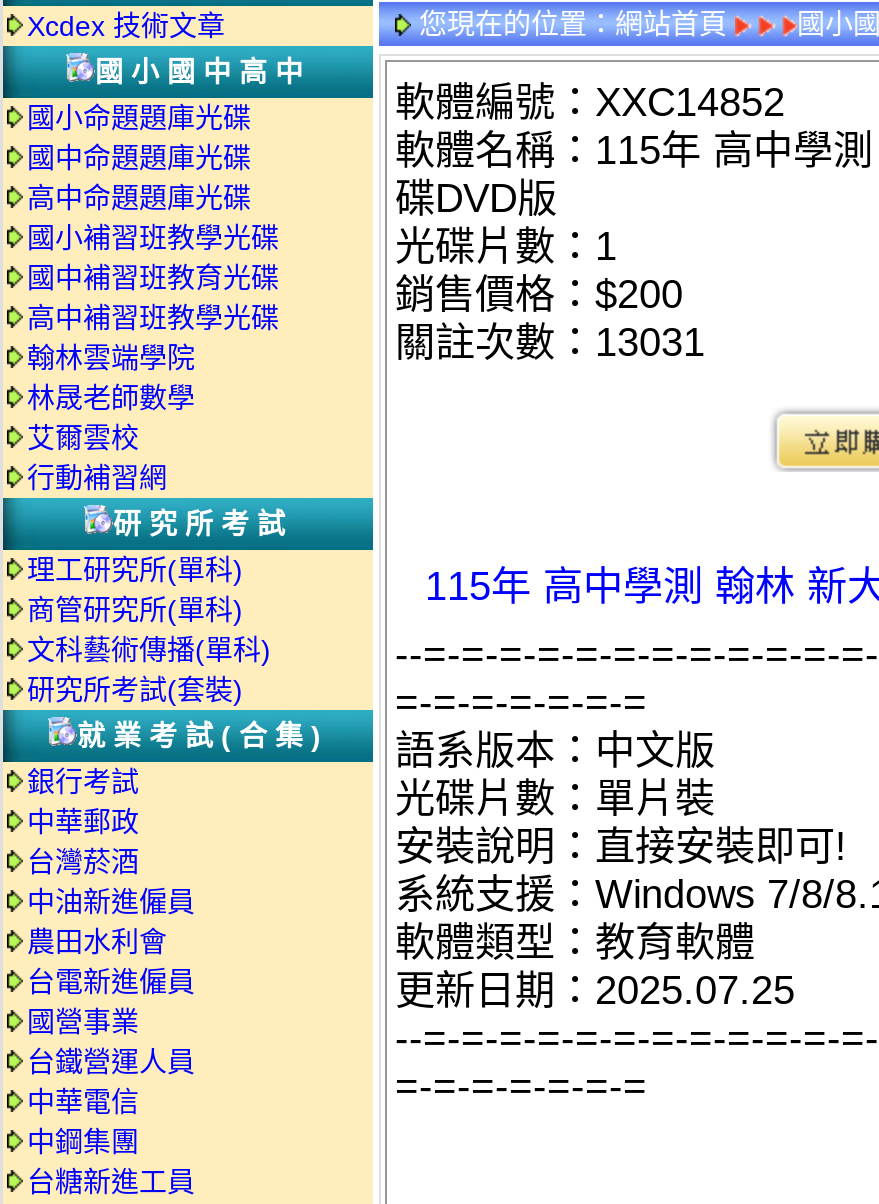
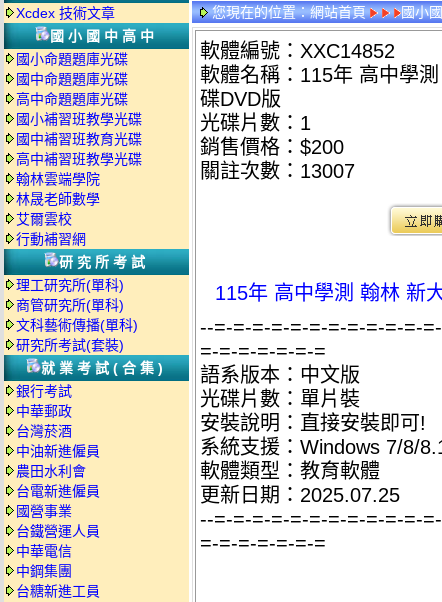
[395,320,705,364] 關註次數：13031 -> [200,160,355,182] 關註次數：13007

